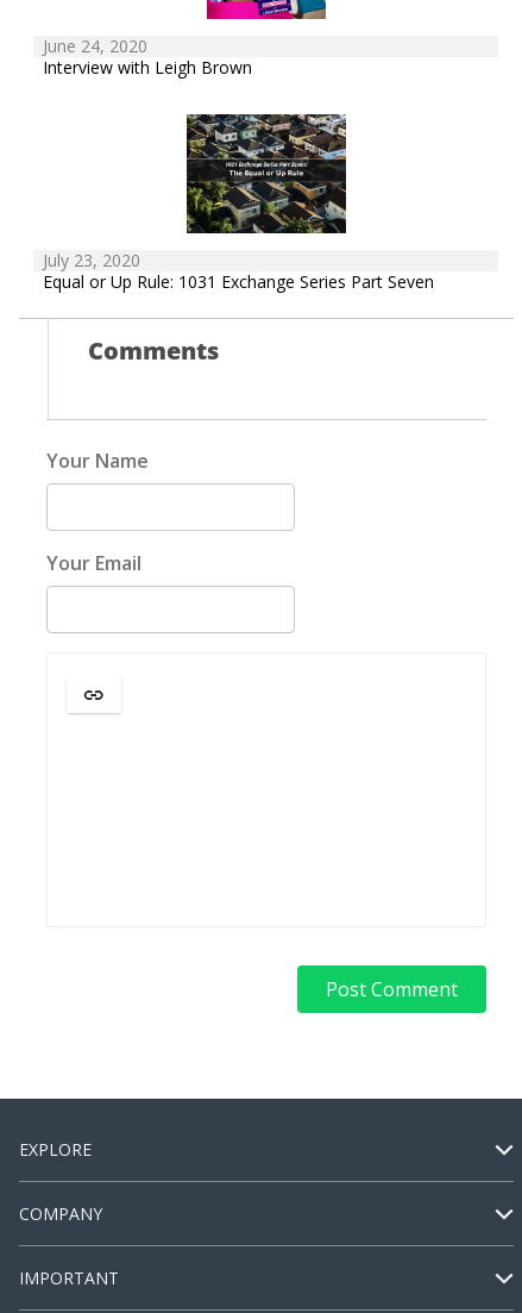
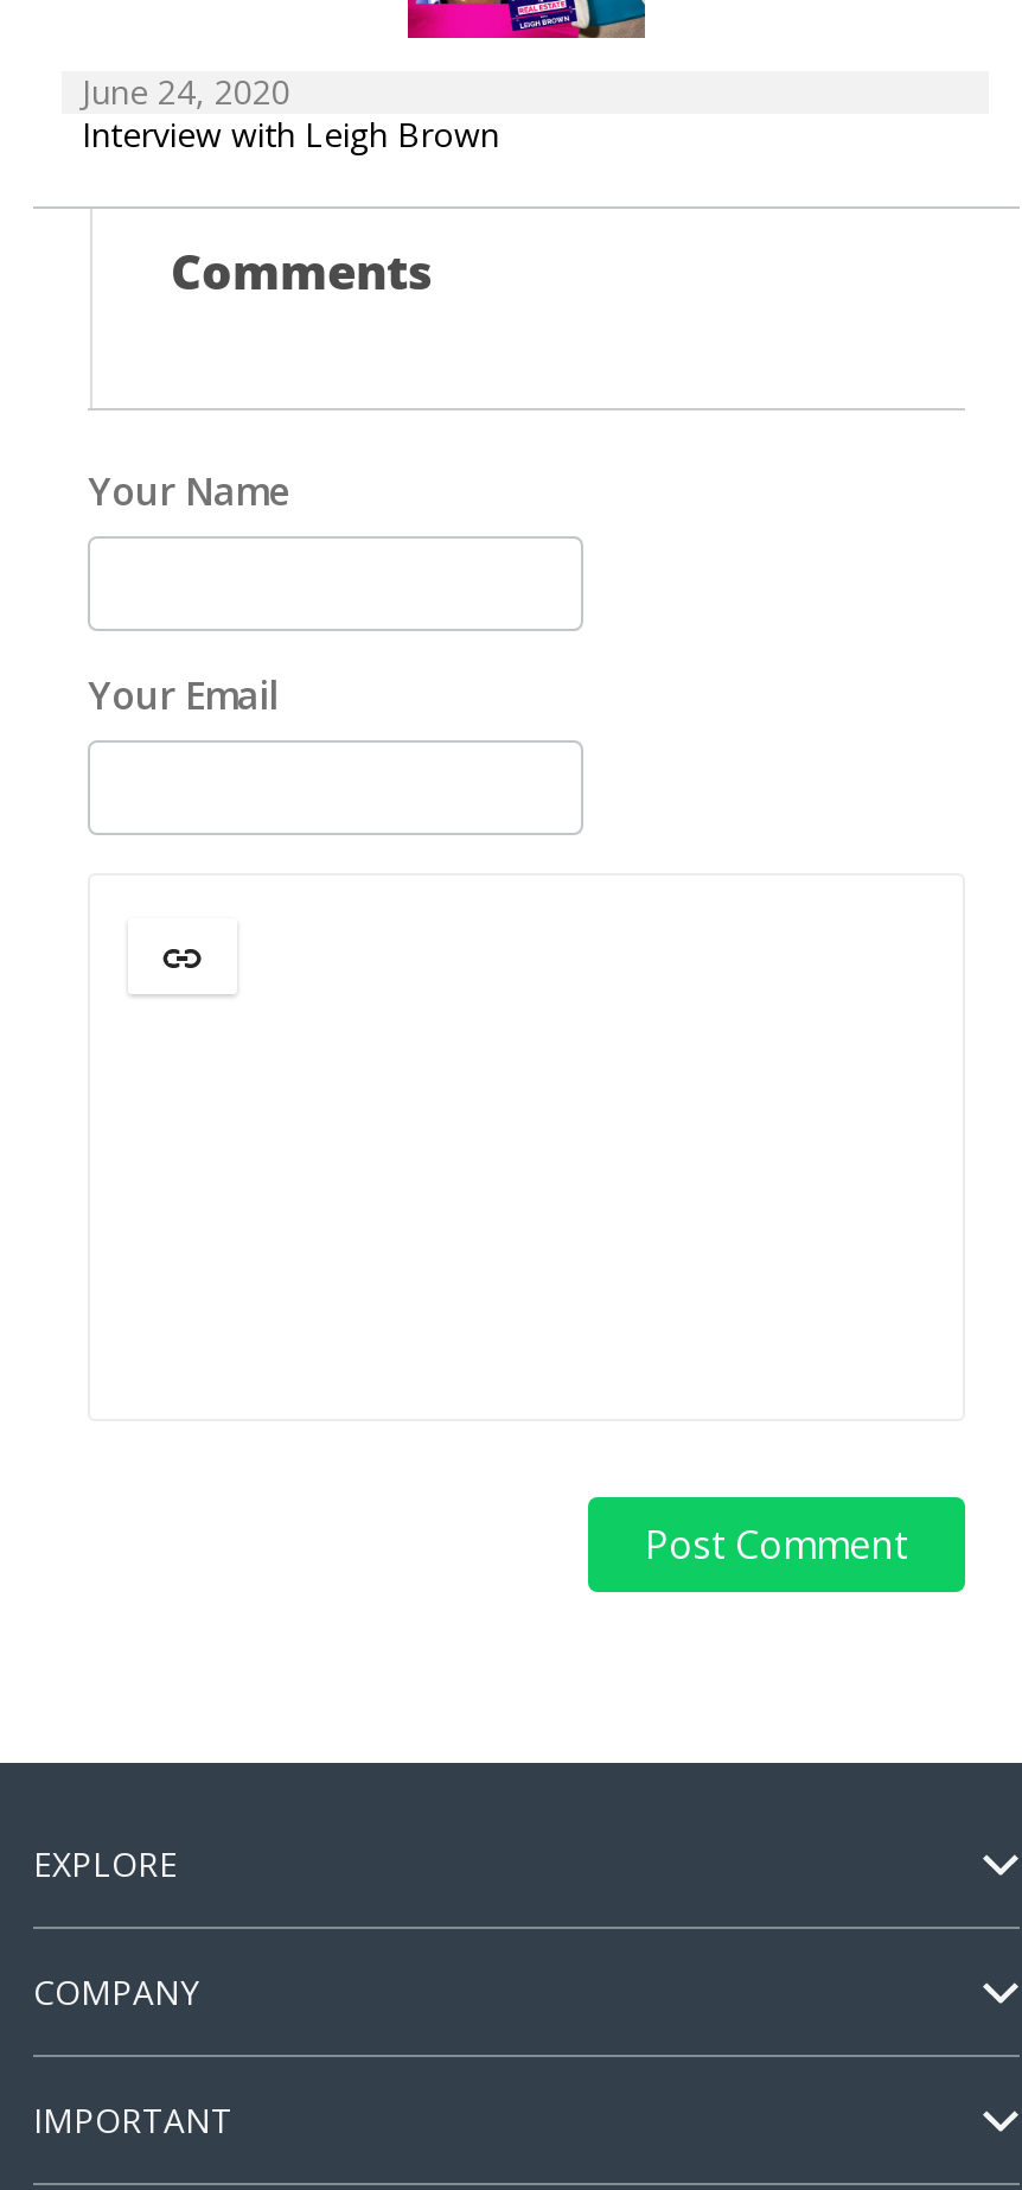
[43,113,435,293] [image] | July 23, 2020 | Equal or Up Rule: 1031 Exchange Series Part Seven -> none

